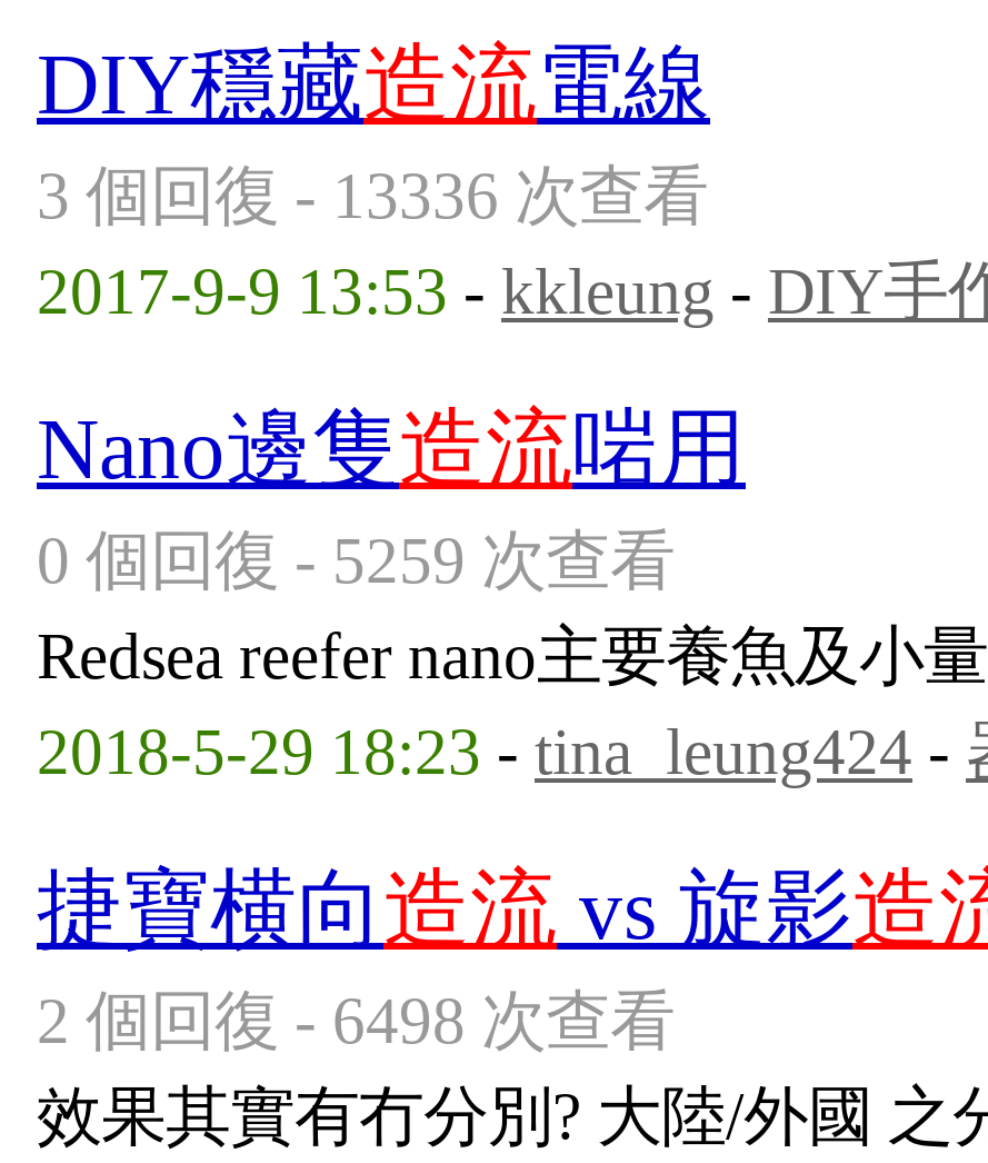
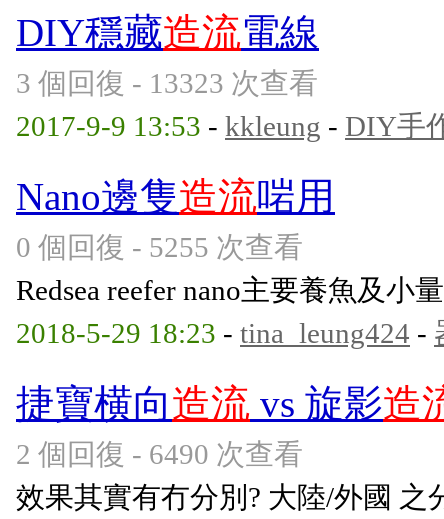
[37,160,708,231] 3 個回復 - 13336 次查看 -> [16,67,318,99] 3 個回復 - 13323 次查看
[37,525,675,596] 0 個回復 - 5259 次查看 -> [16,231,303,263] 0 個回復 - 5255 次查看
[37,985,675,1056] 2 個回復 - 6498 次查看 -> [16,438,303,470] 2 個回復 - 6490 次查看

